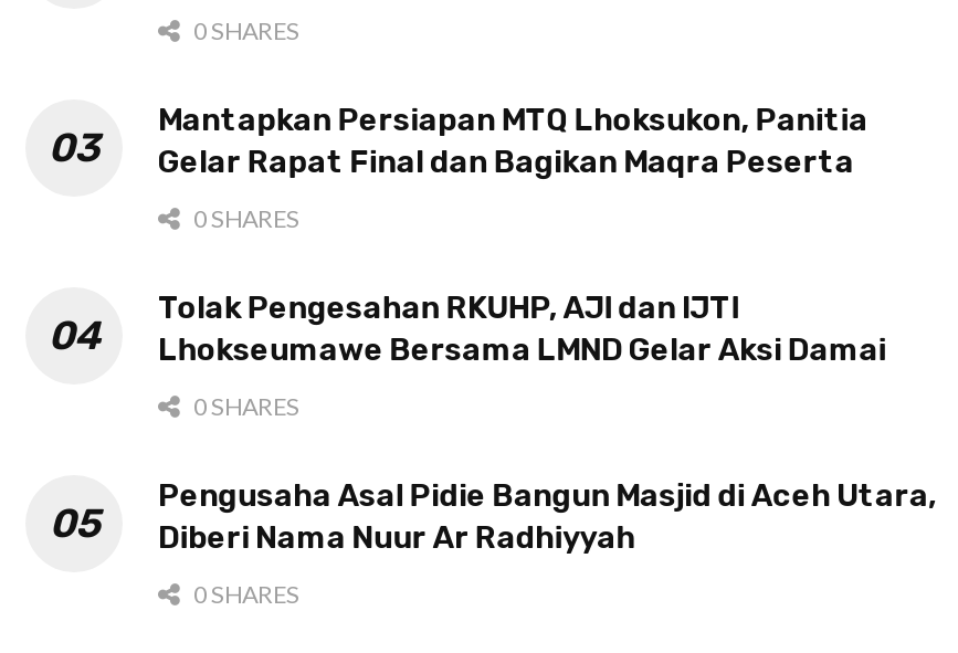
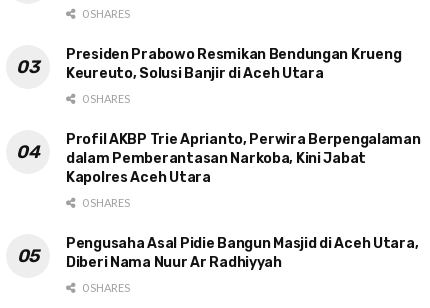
[158,103,868,182] Mantapkan Persiapan MTQ Lhoksukon, Panitia | Gelar Rapat Final dan Bagikan Maqra Peserta -> [66,46,401,82] Presiden Prabowo Resmikan Bendungan Krueng | Keureuto, Solusi Banjir di Aceh Utara
[158,290,886,370] Tolak Pengesahan RKUHP, AJI dan IJTI | Lhokseumawe Bersama LMND Gelar Aksi Damai -> [66,131,421,186] Profil AKBP Trie Aprianto, Perwira Berpengalaman | dalam Pemberantasan Narkoba, Kini Jabat | Kapolres Aceh Utara

